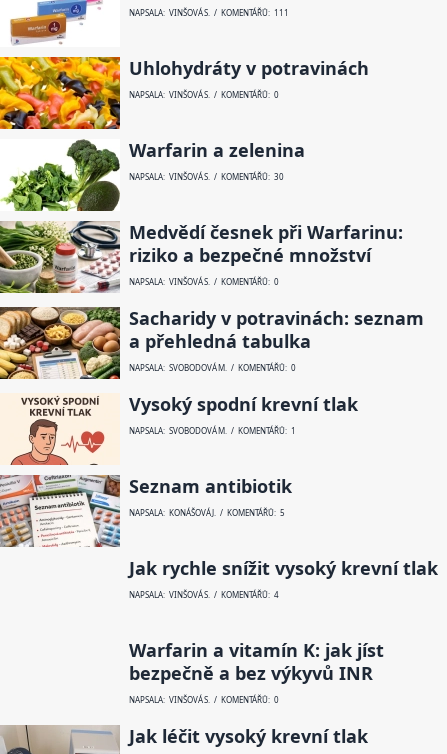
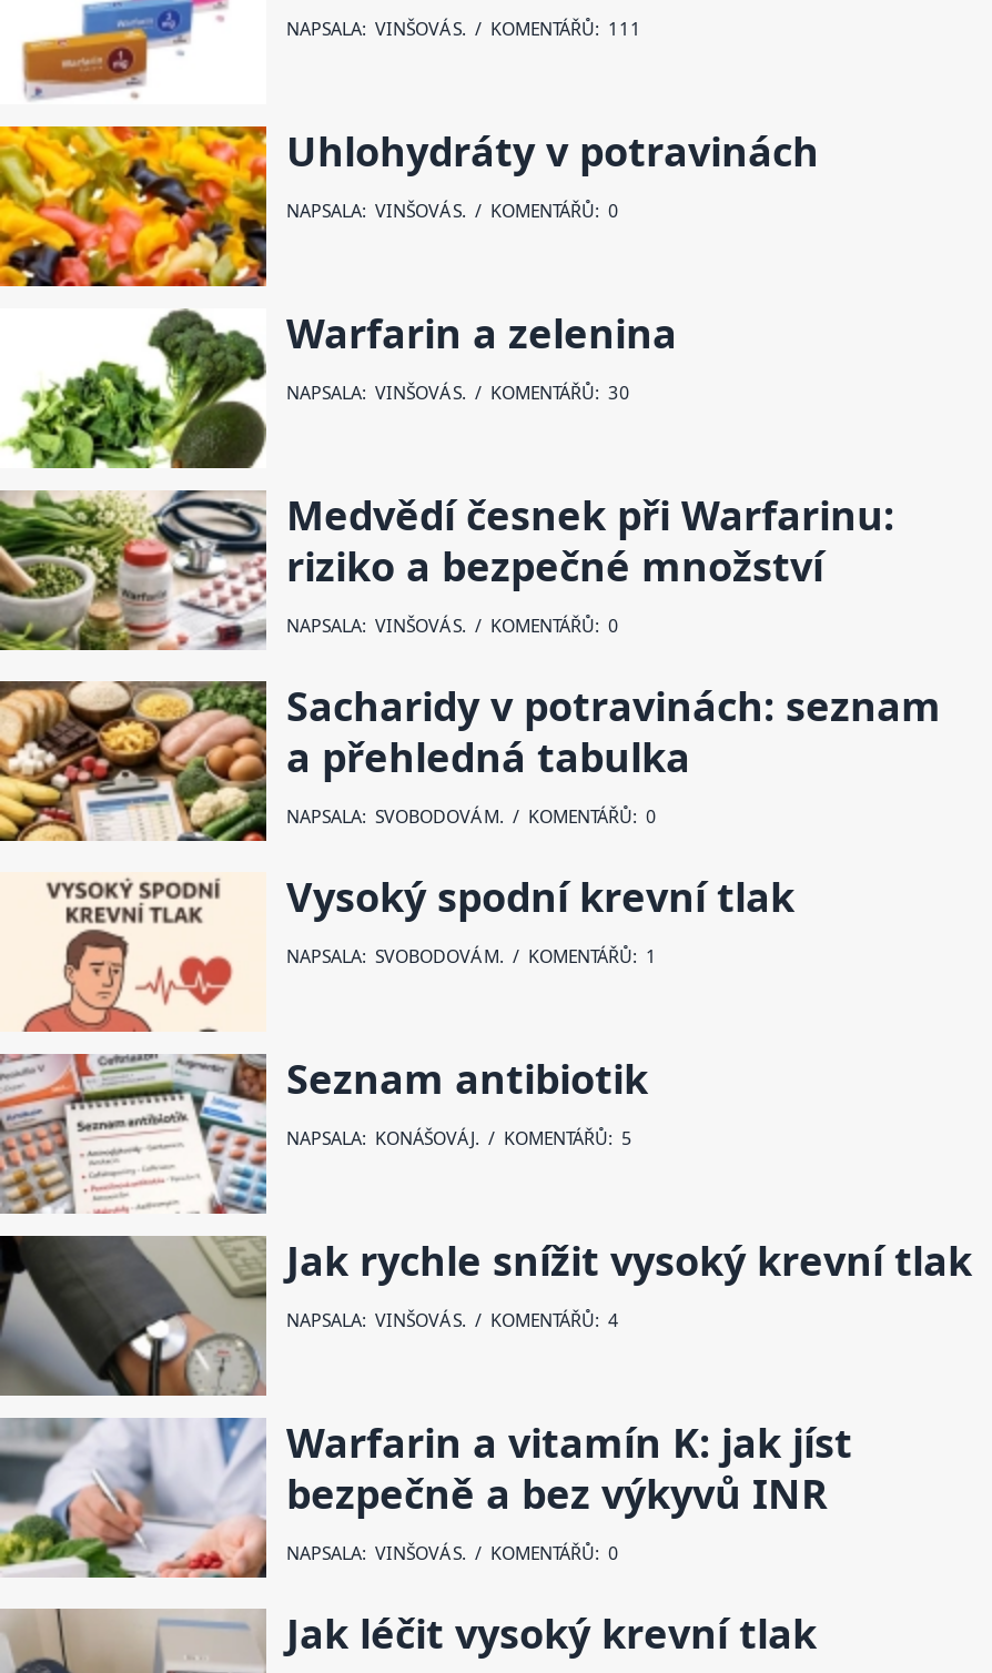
none -> [7,1234,269,1398] [image]
none -> [7,1416,269,1580] [image]

